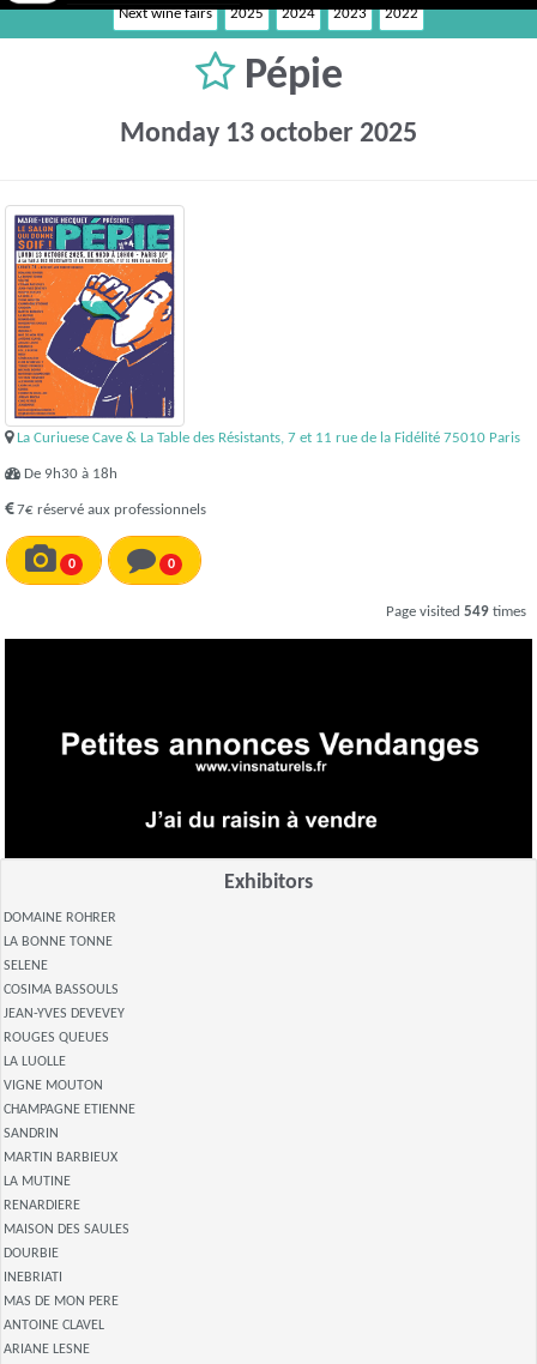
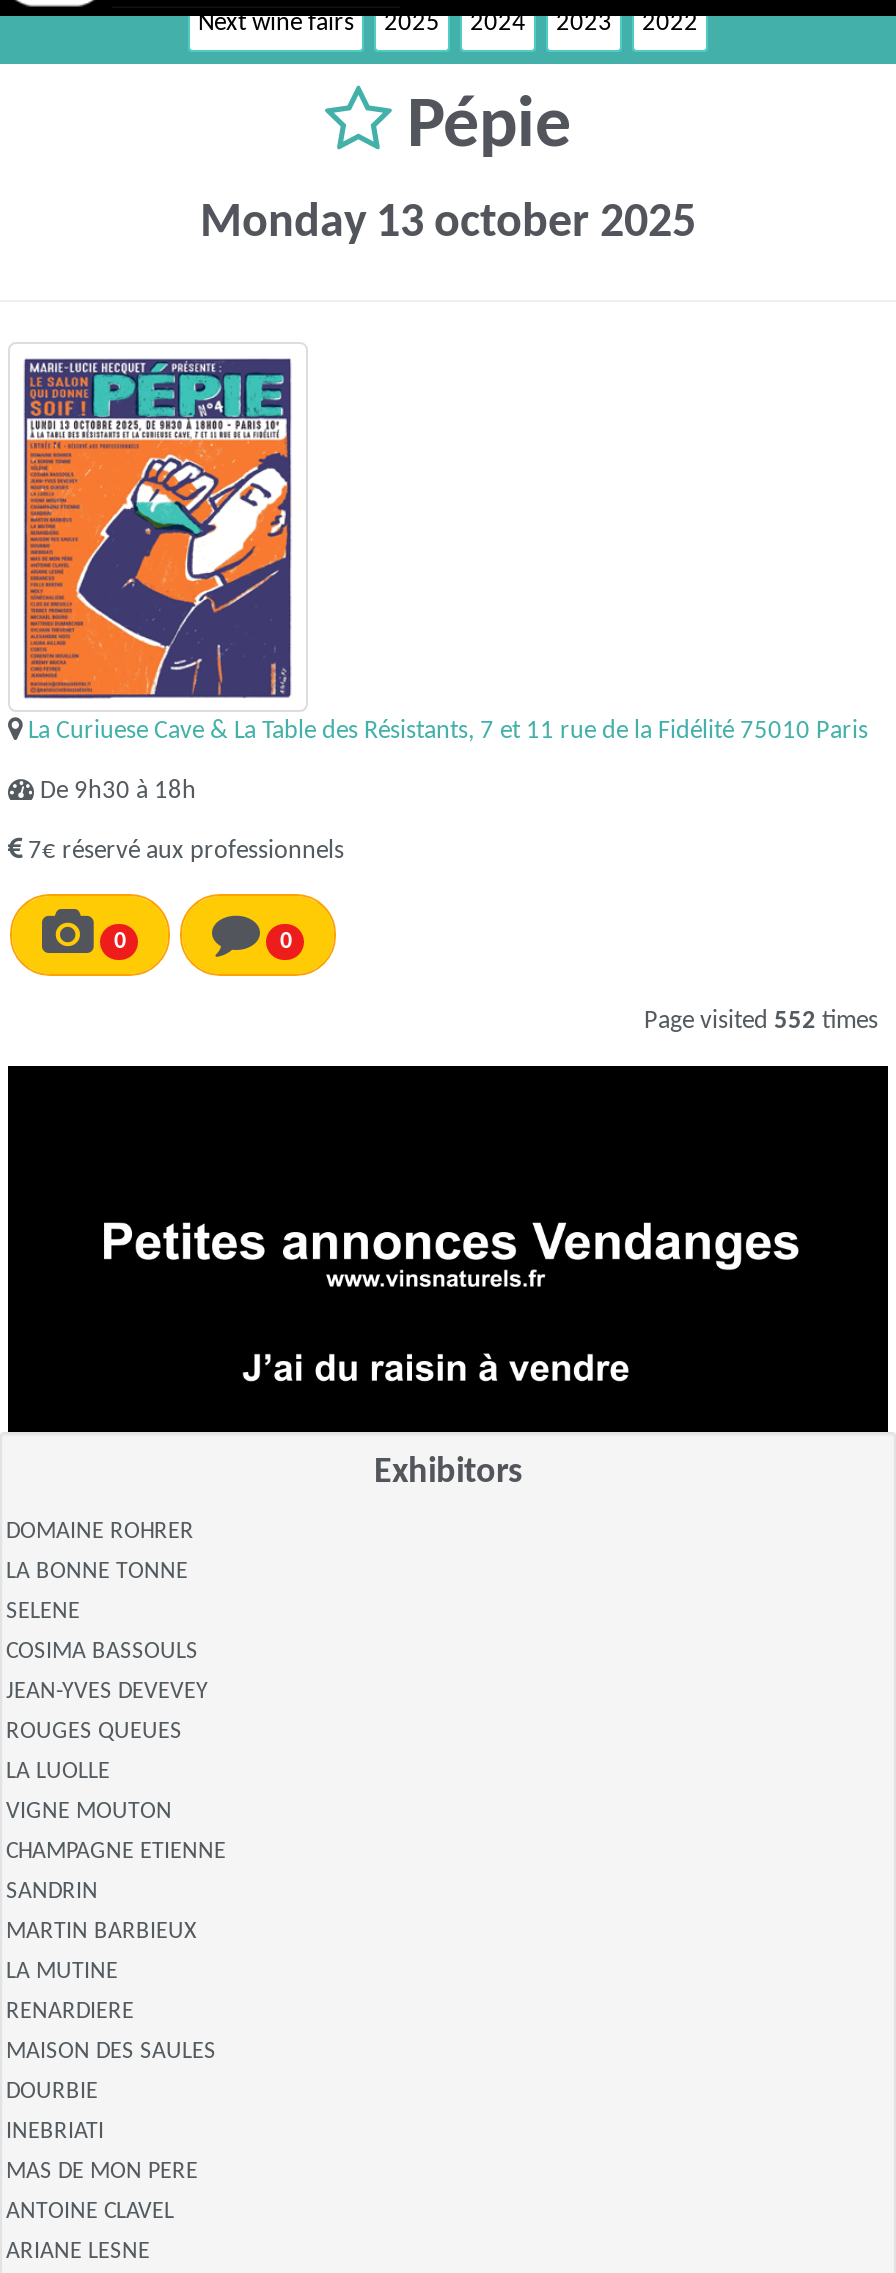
[386,604,526,619] Page visited 549 times -> [644,1007,878,1033] Page visited 552 times

